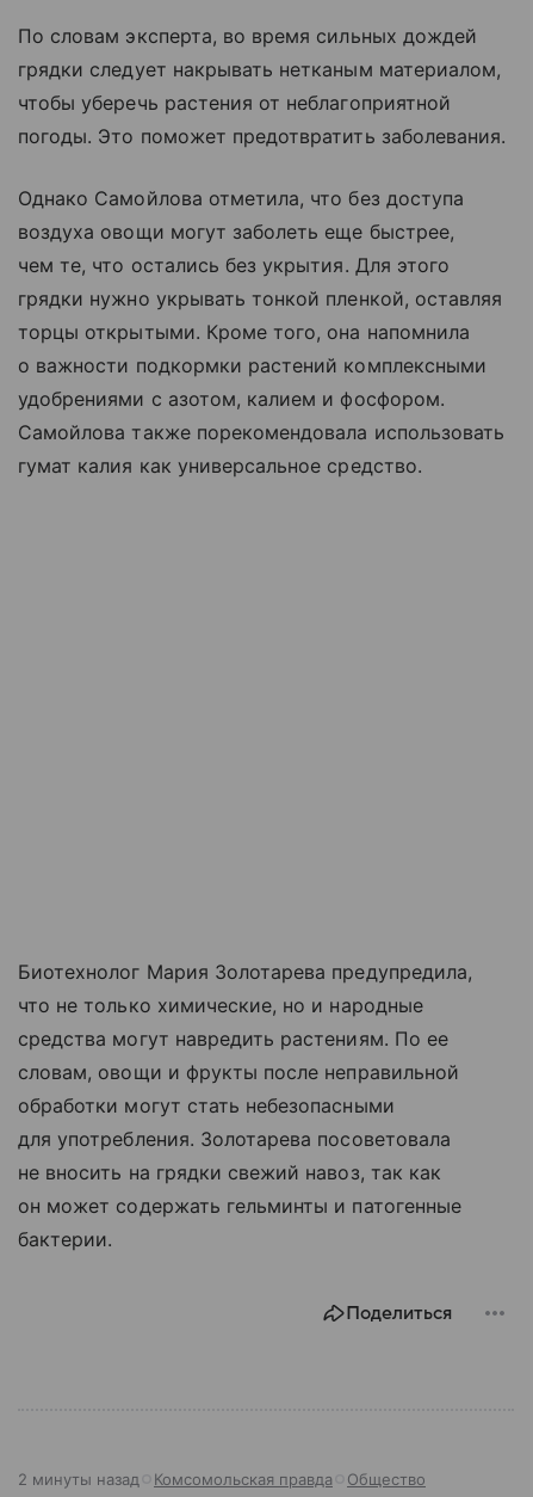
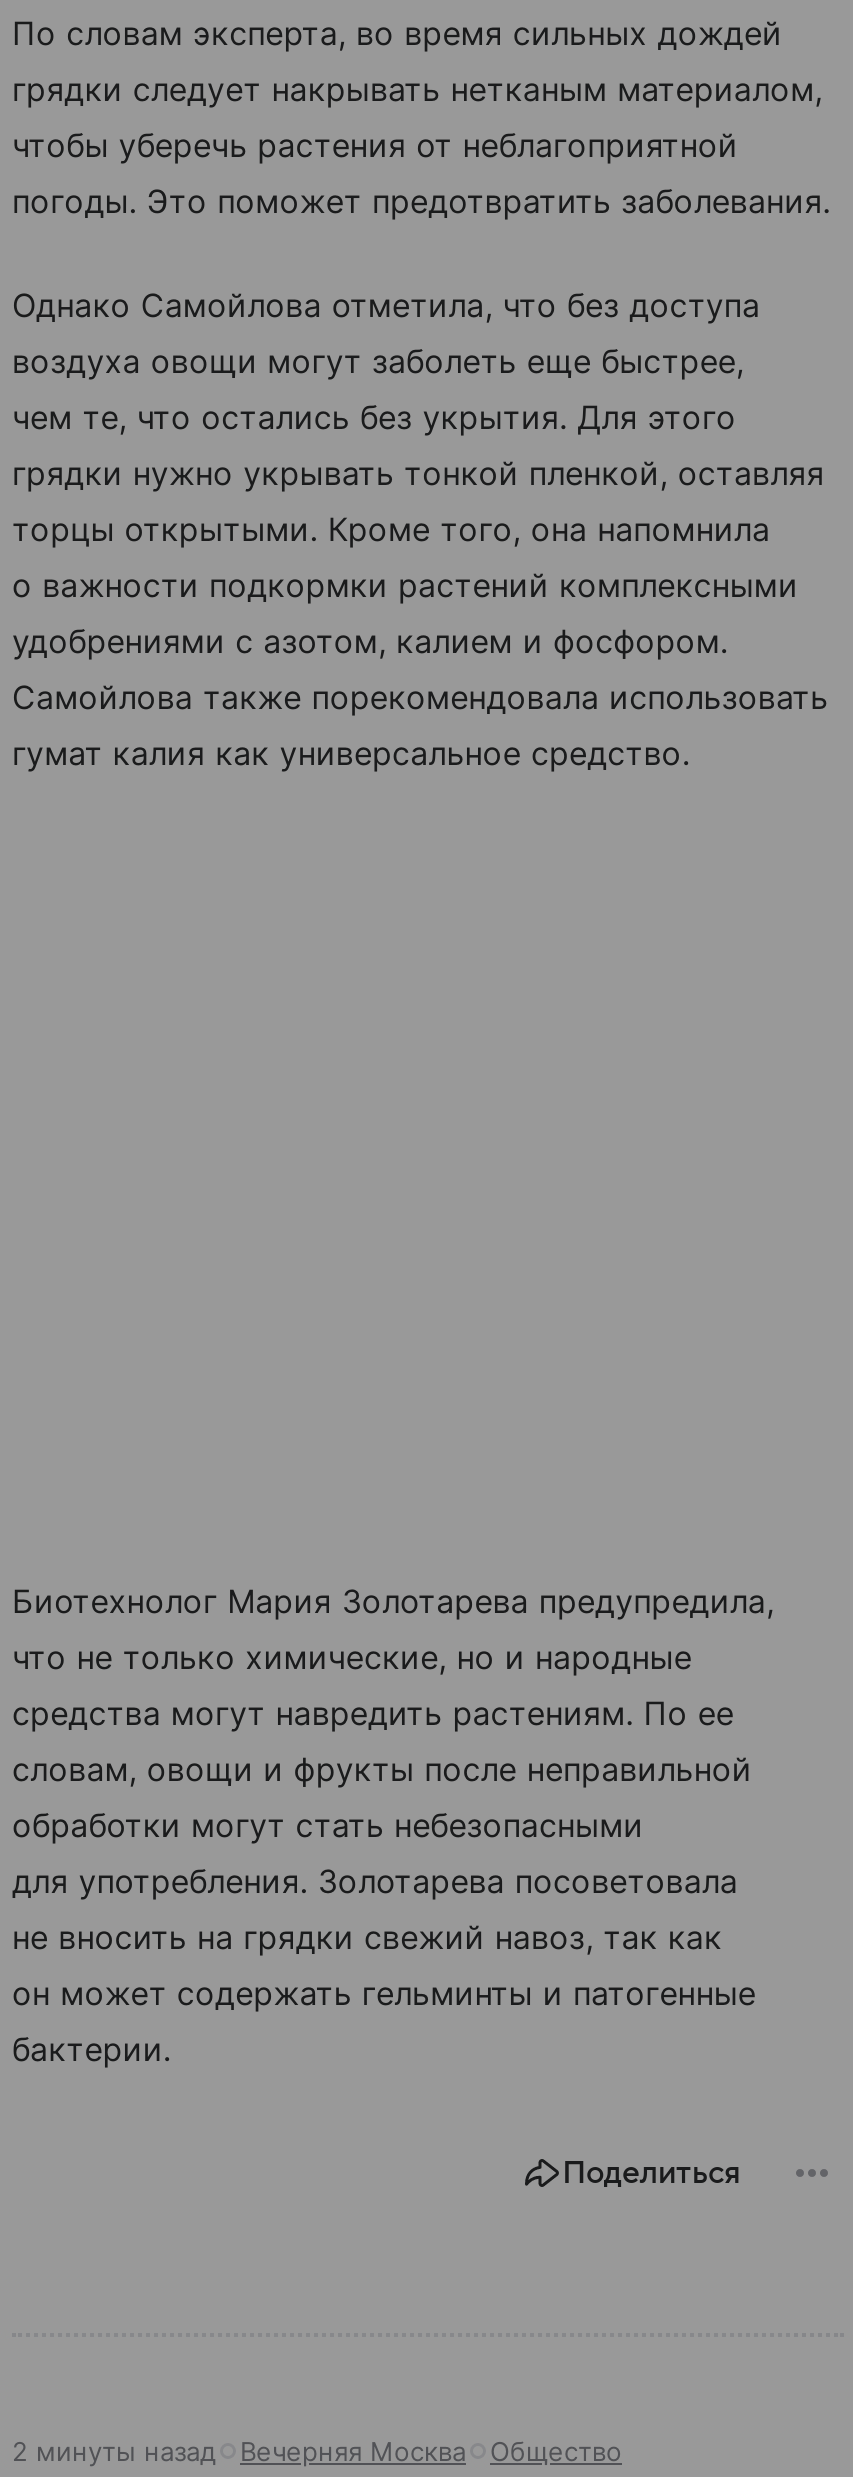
[154,1469,333,1488] Комсомольская правда -> [240,2434,466,2466] Вечерняя Москва

